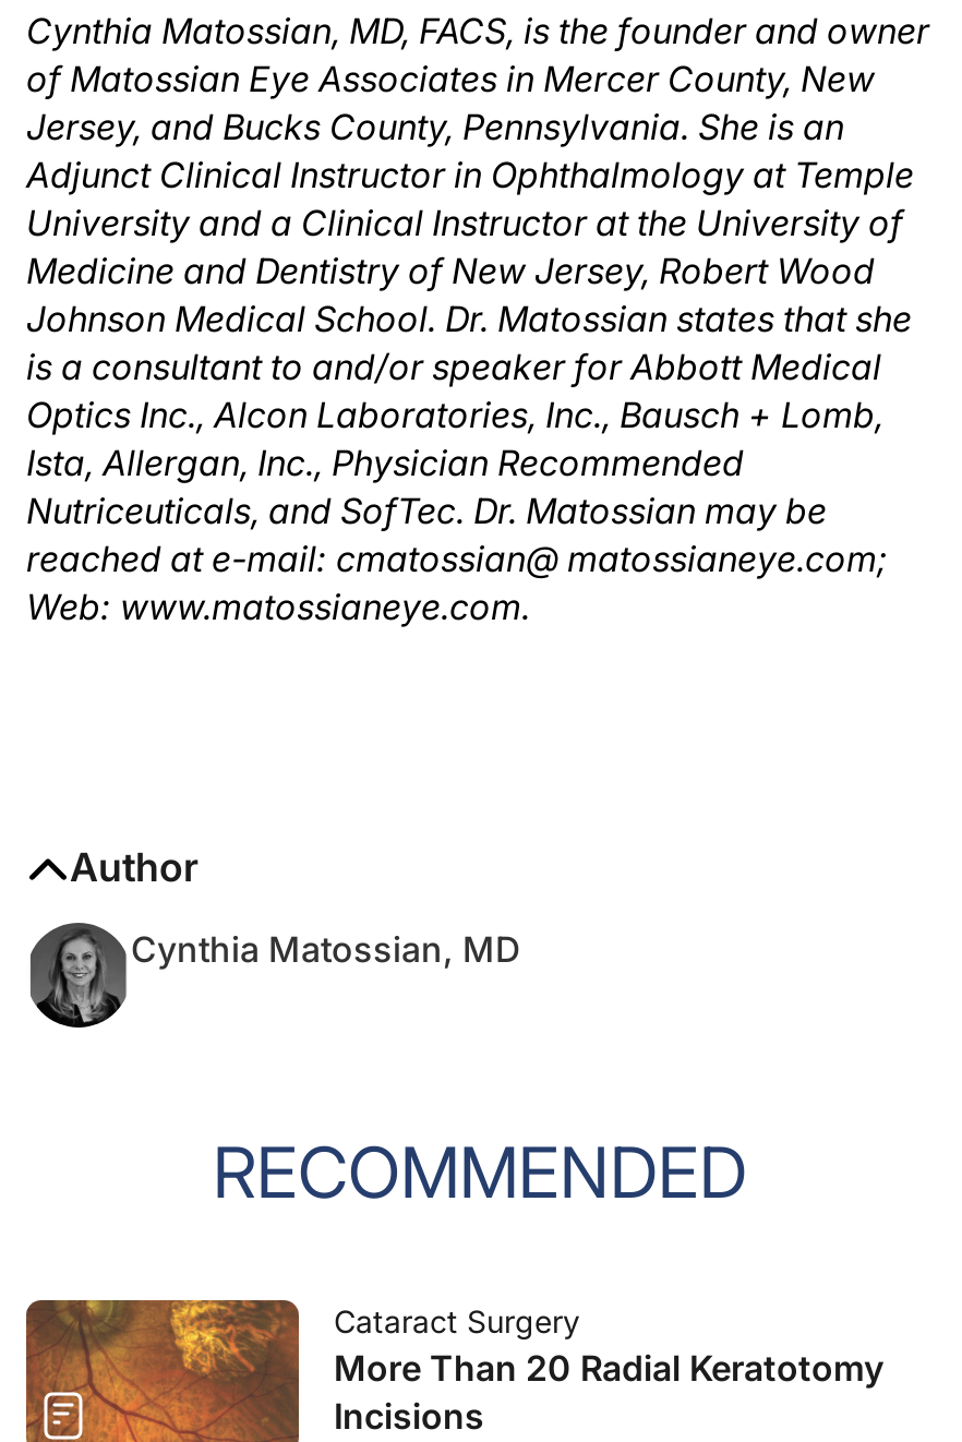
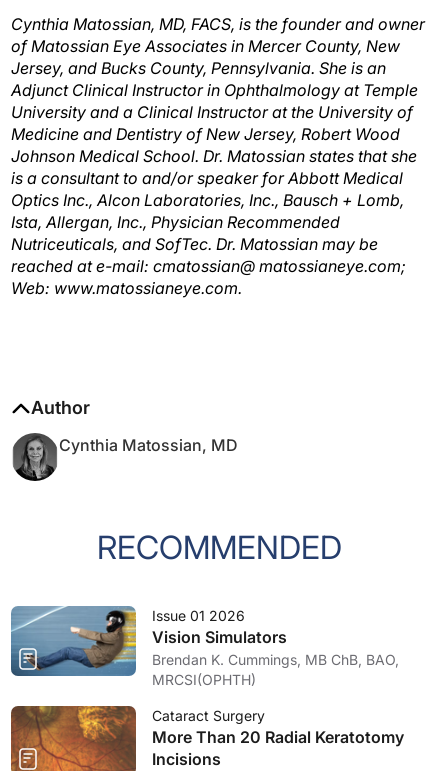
none -> [10,605,399,688] [image] | Issue 01 2026 | Vision Simulators | Brendan K. Cummings, MB ChB, BAO, | MRCSI(OPHTH)

